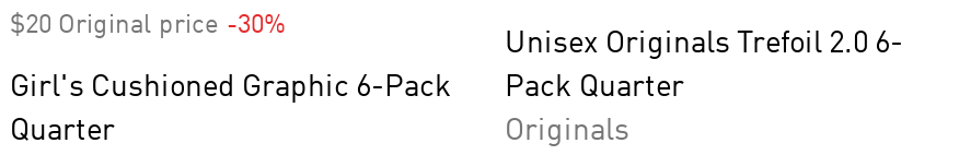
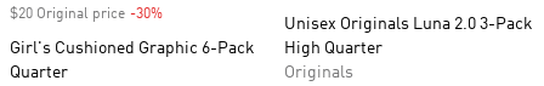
[505,28,903,59] Unisex Originals Trefoil 2.0 6- -> [284,16,533,33] Unisex Originals Luna 2.0 3-Pack
[505,72,684,103] Pack Quarter -> [284,40,382,57] High Quarter

